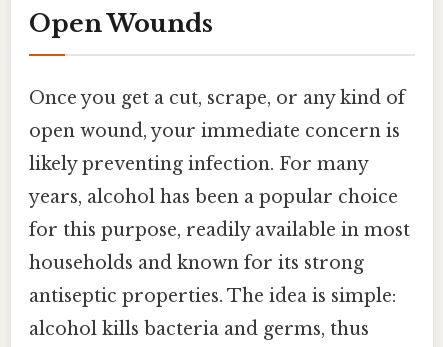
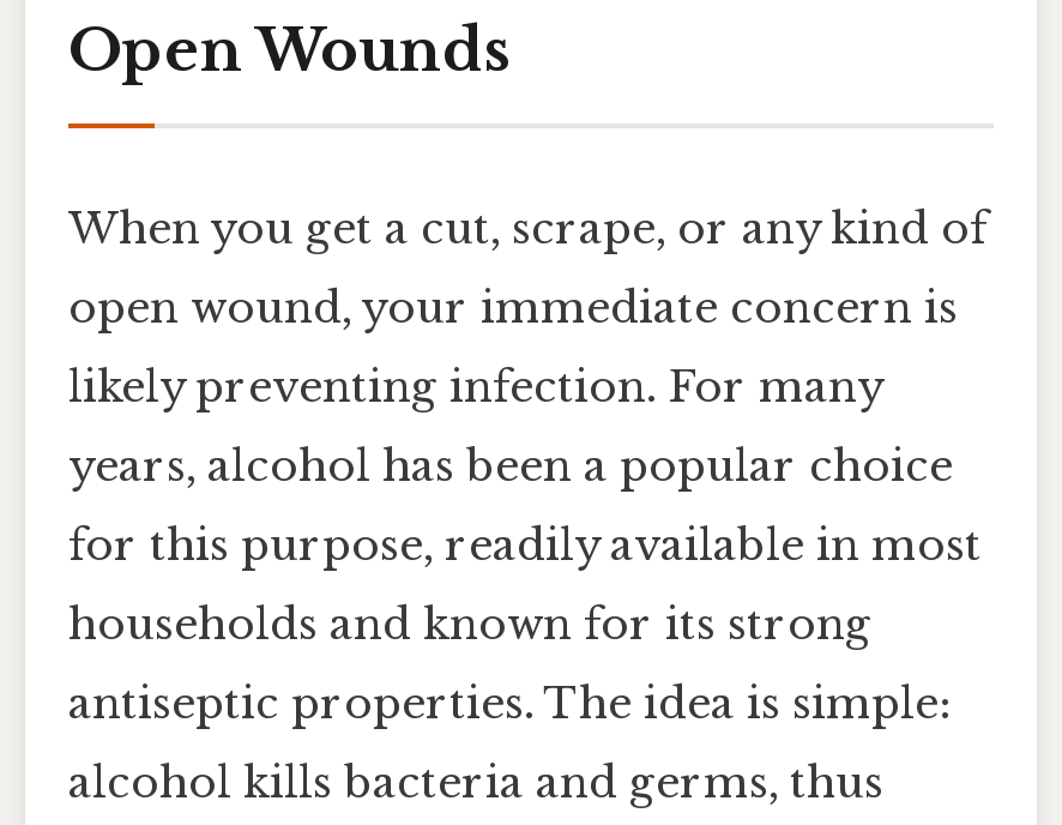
[29,87,405,109] Once you get a cut, scrape, or any kind of -> [68,203,986,256] When you get a cut, scrape, or any kind of

